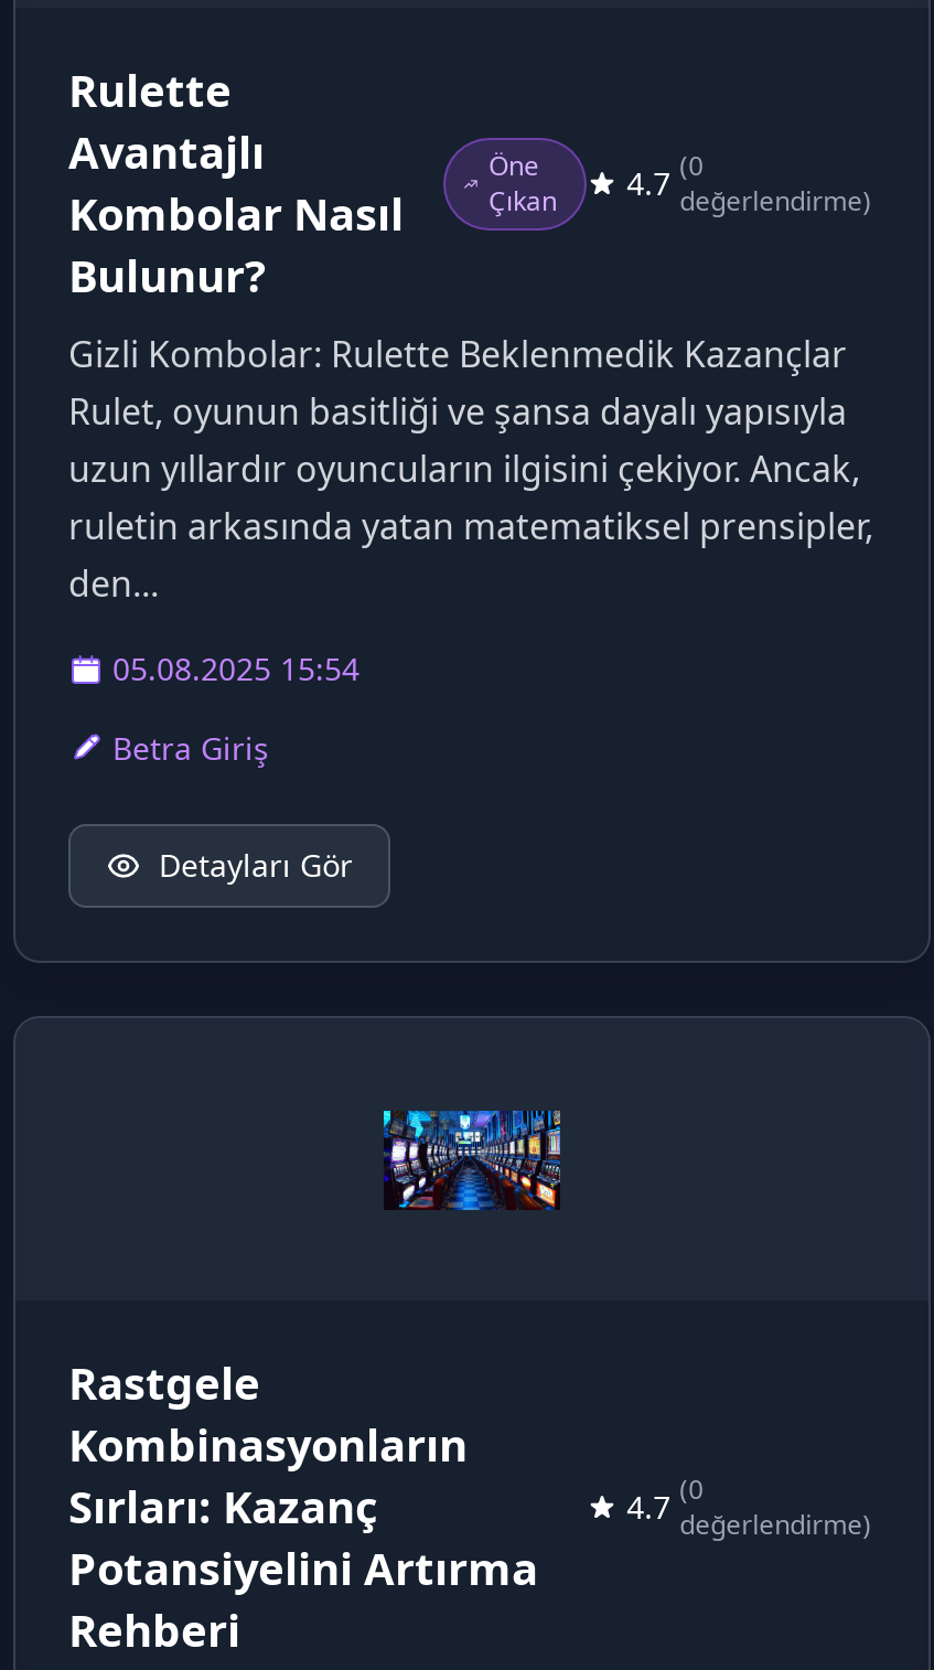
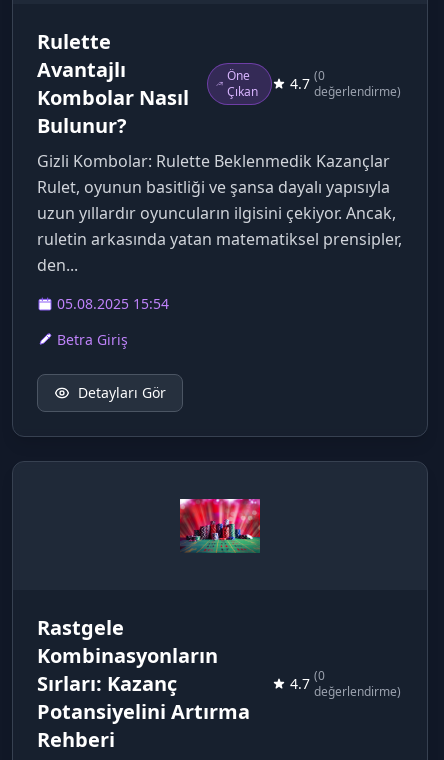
[382,1100,562,1219] [image] -> [179,498,261,554] [image]

